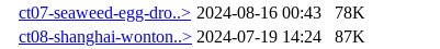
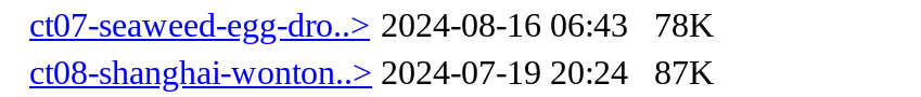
[19,3,321,22] ct07-seaweed-egg-dro..> 2024-08-16 00:43 -> [29,6,628,43] ct07-seaweed-egg-dro..> 2024-08-16 06:43
[19,27,321,46] ct08-shanghai-wonton..> 2024-07-19 14:24 -> [29,54,628,90] ct08-shanghai-wonton..> 2024-07-19 20:24

